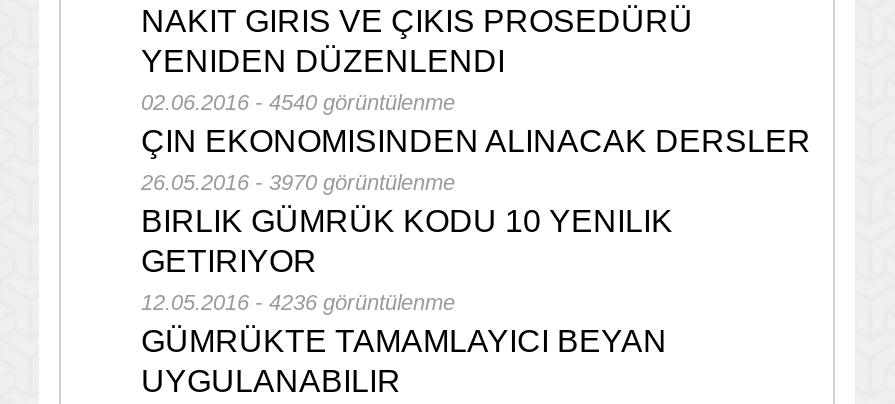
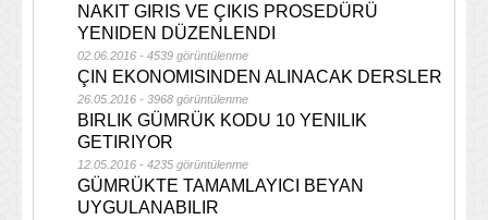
[141,91,455,115] 02.06.2016 - 4540 görüntülenme -> [77,49,248,62] 02.06.2016 - 4539 görüntülenme
[141,171,455,195] 26.05.2016 - 3970 görüntülenme -> [77,93,248,106] 26.05.2016 - 3968 görüntülenme
[141,291,455,315] 12.05.2016 - 4236 görüntülenme -> [77,158,248,171] 12.05.2016 - 4235 görüntülenme

